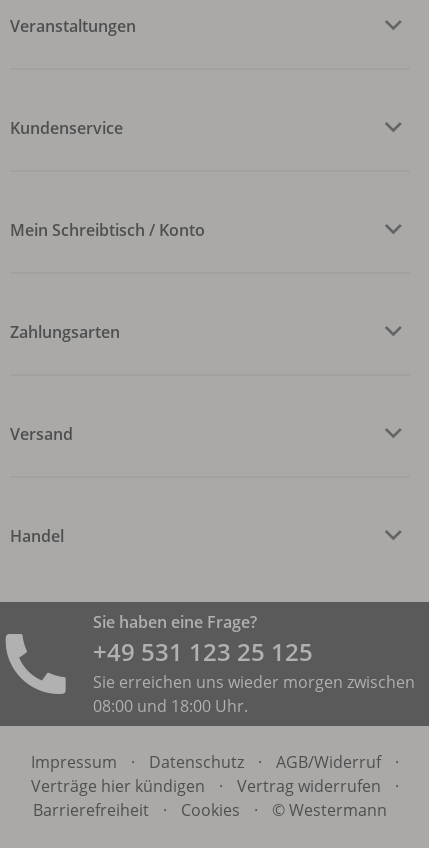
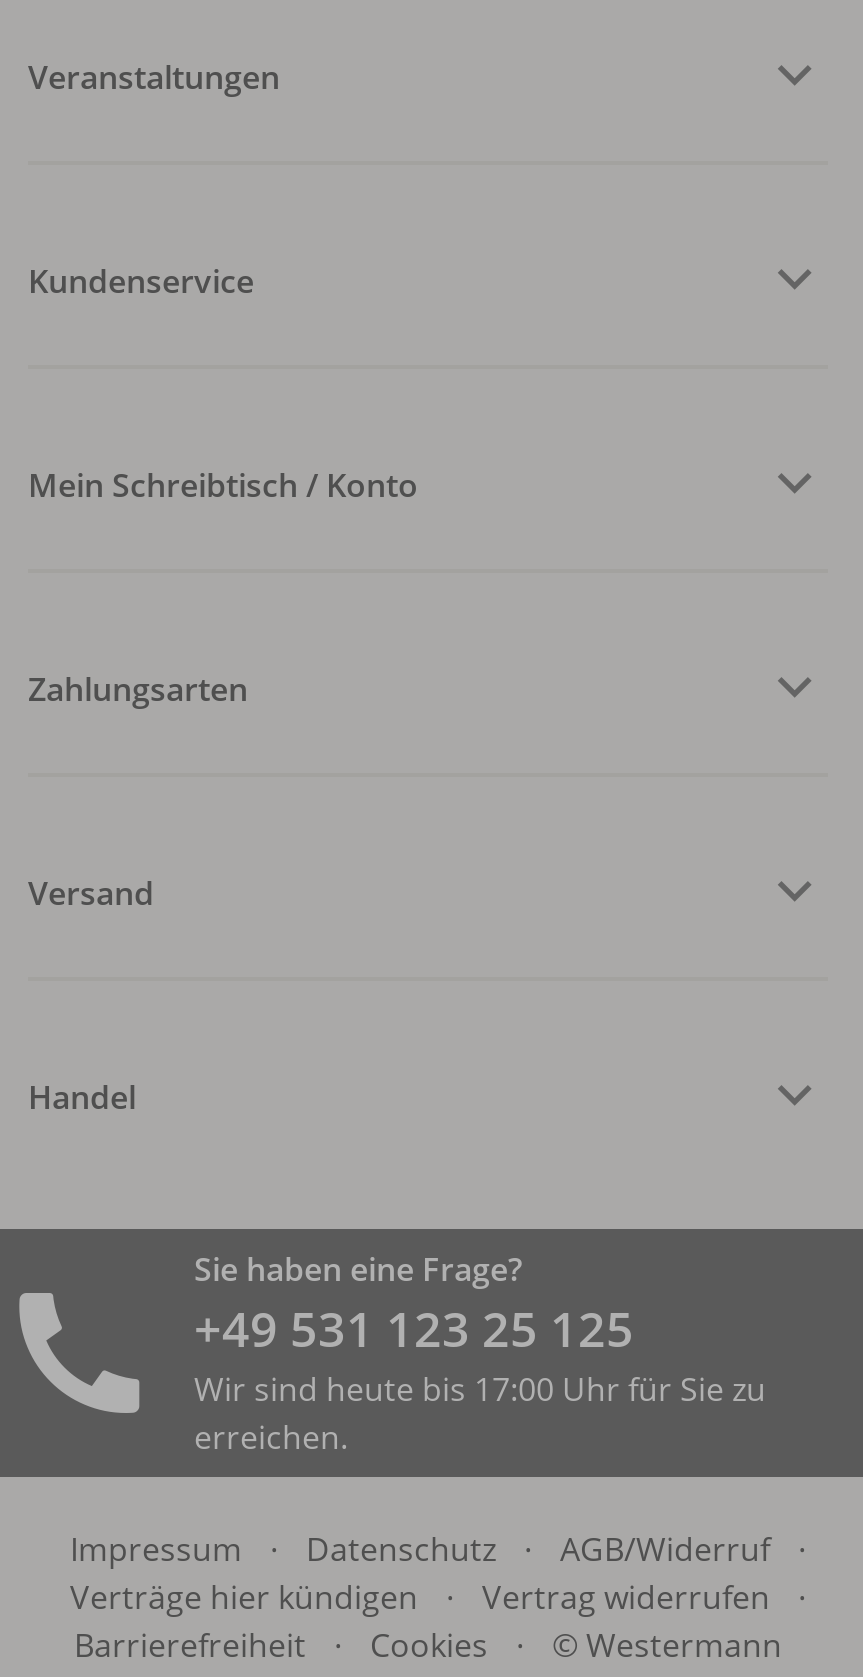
[93,671,415,717] Sie erreichen uns wieder morgen zwischen | 08:00 und 18:00 Uhr. -> [194,1366,766,1458] Wir sind heute bis 17:00 Uhr für Sie zu | erreichen.

